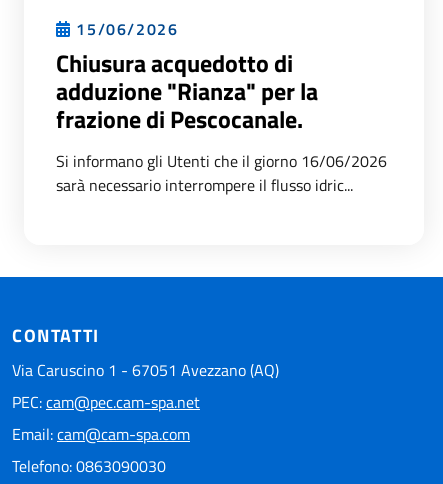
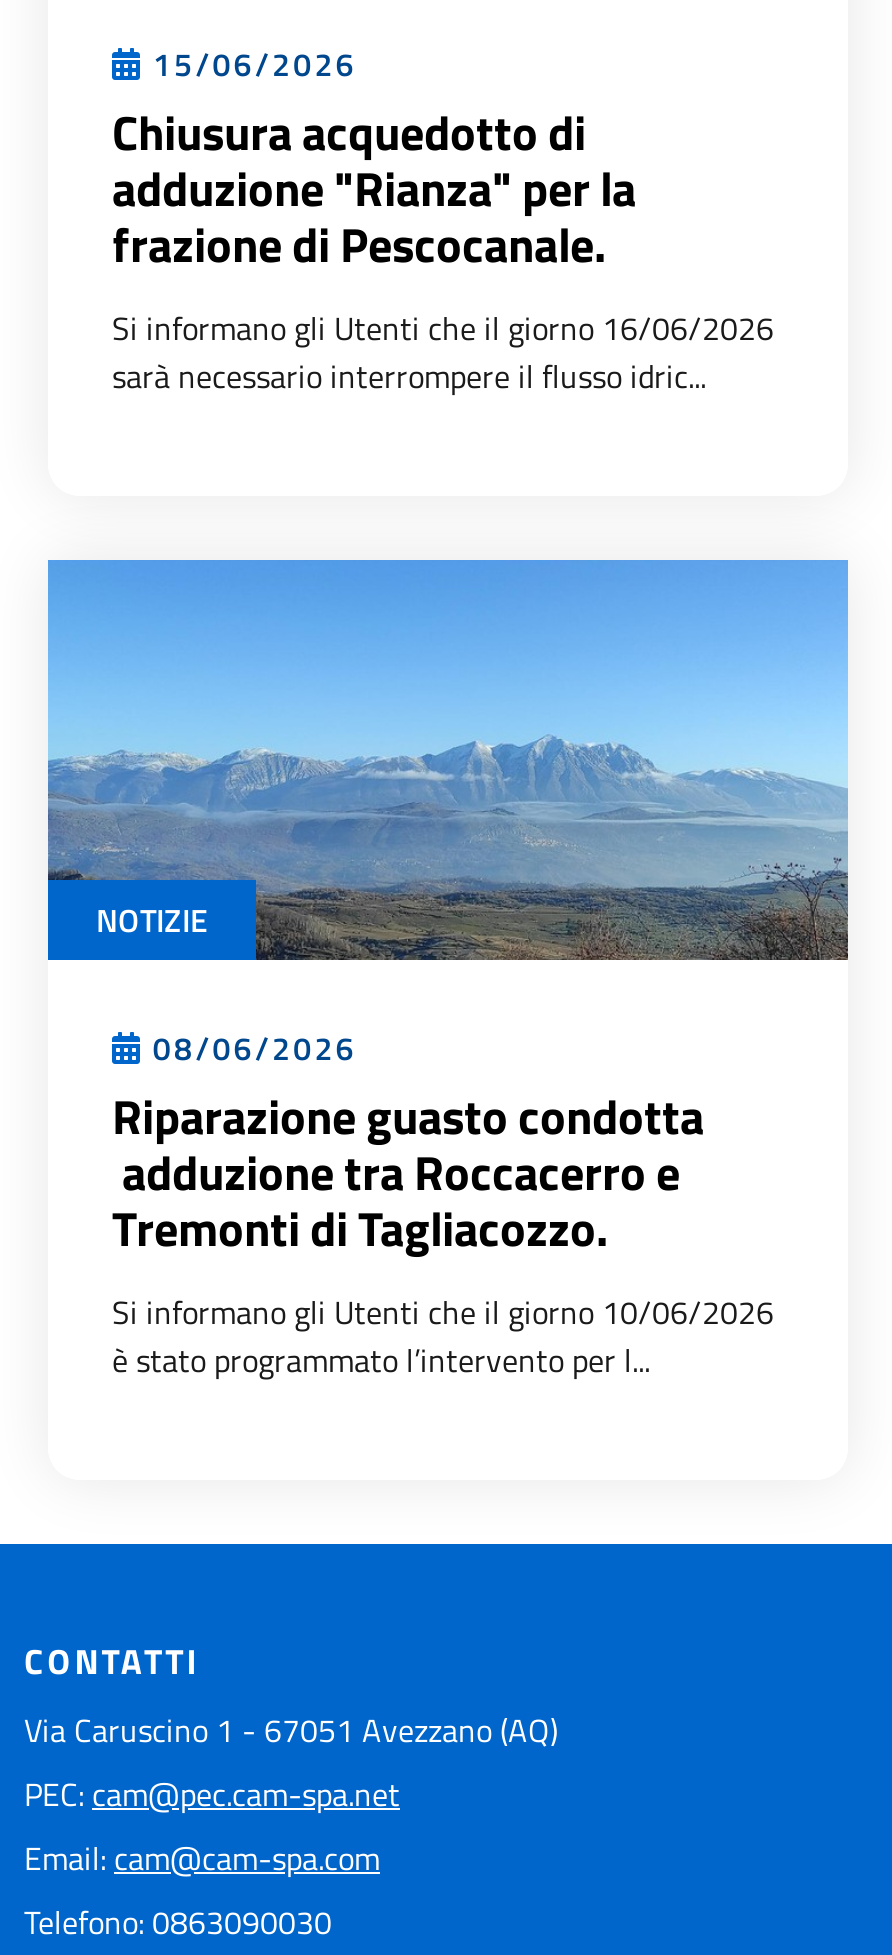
none -> [46,560,850,1383] [image] | NOTIZIE | 08/06/2026 | Riparazione guasto condotta | adduzione tra Roccacerro e | Tremonti di Tagliacozzo. | Si informano gli Utenti che il giorno 10/06/2026 | è stato programmato l’intervento per l...

